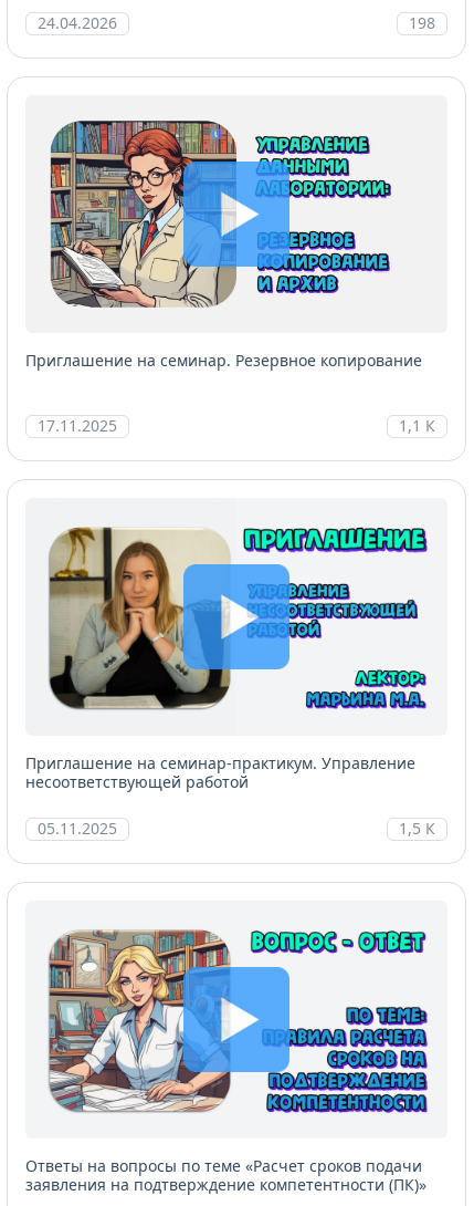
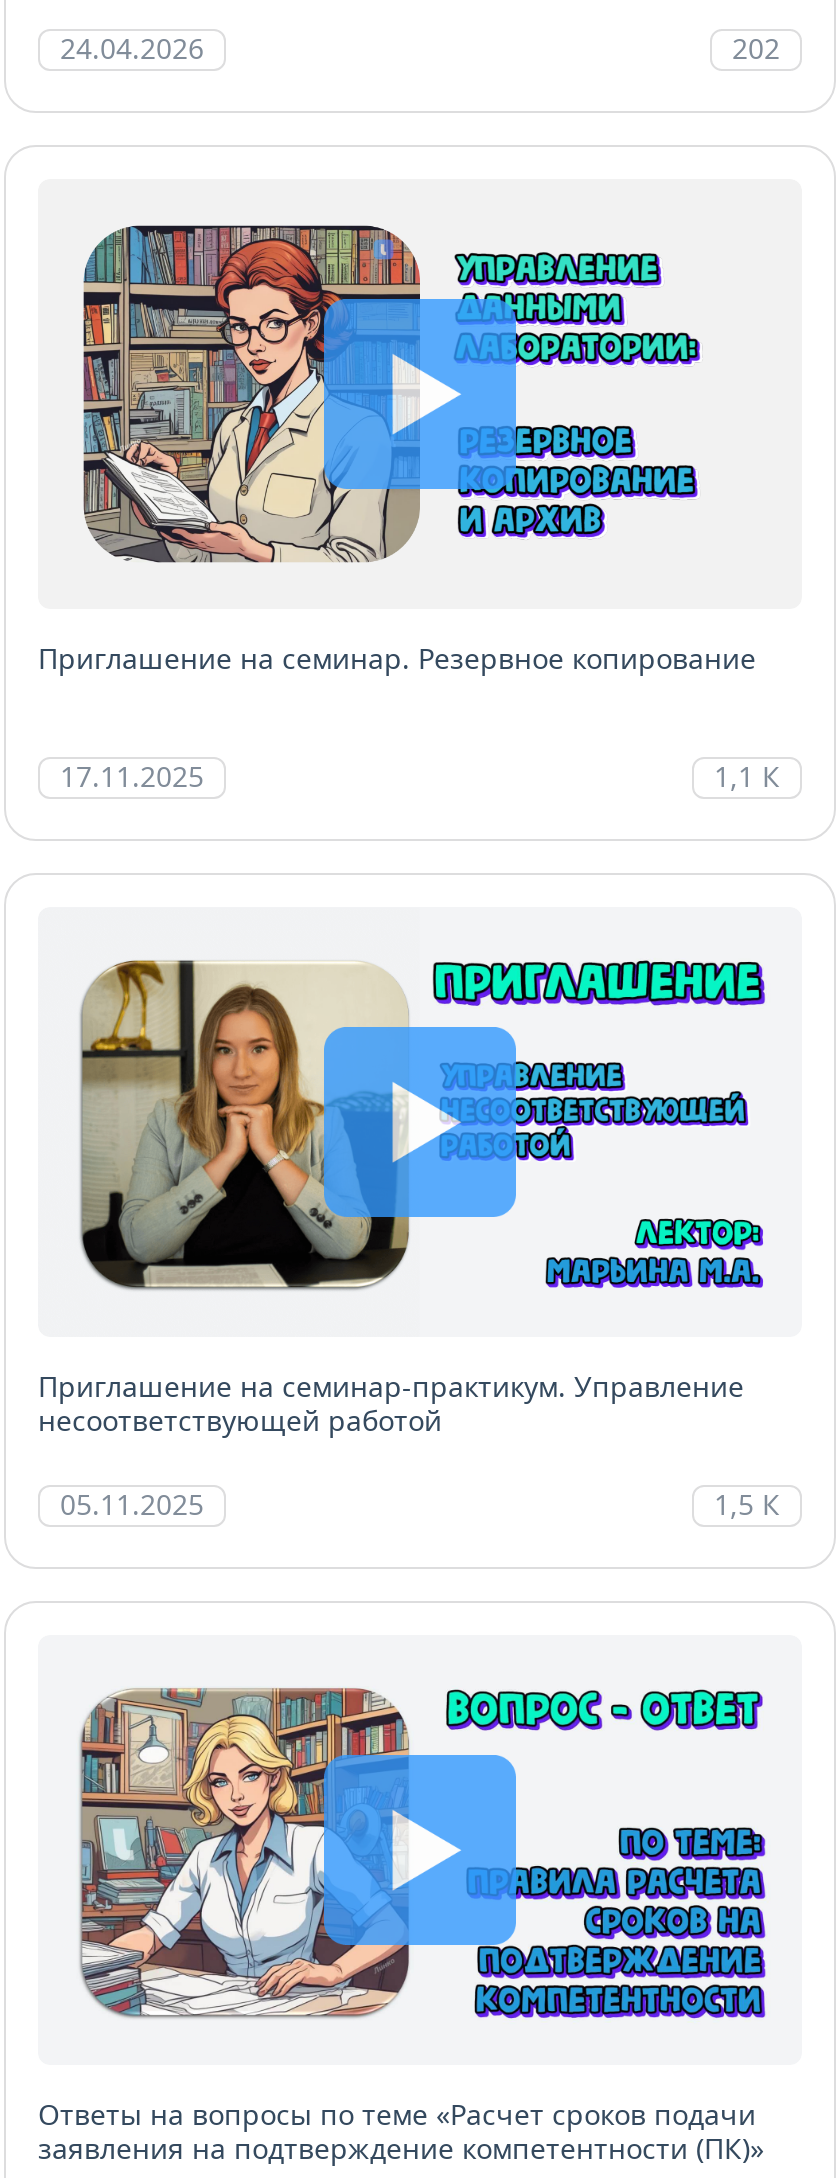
[409,12,435,33] 198 -> [732,29,780,67] 202

